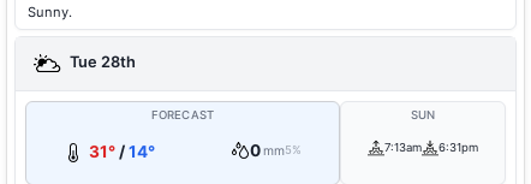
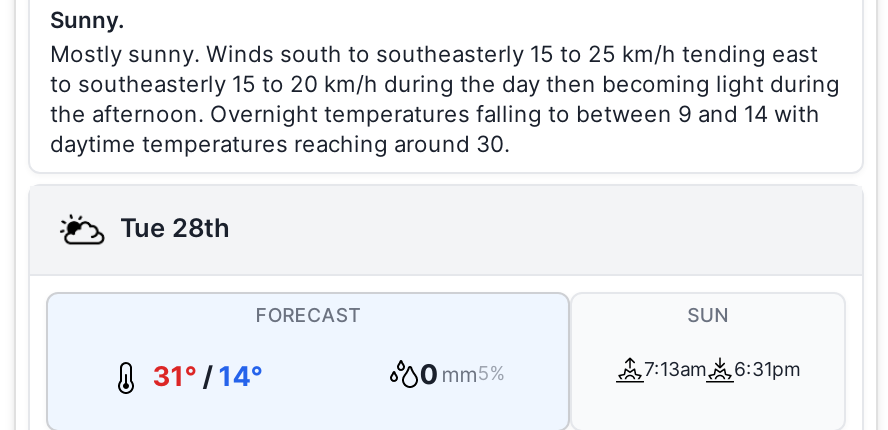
none -> [50,40,840,158] Mostly sunny. Winds south to southeasterly 15 to 25 km/h tending east | to southeasterly 15 to 20 km/h during the day then becoming light during | the afternoon. Overnight temperatures falling to between 9 and 14 with | daytime temperatures reaching around 30.

